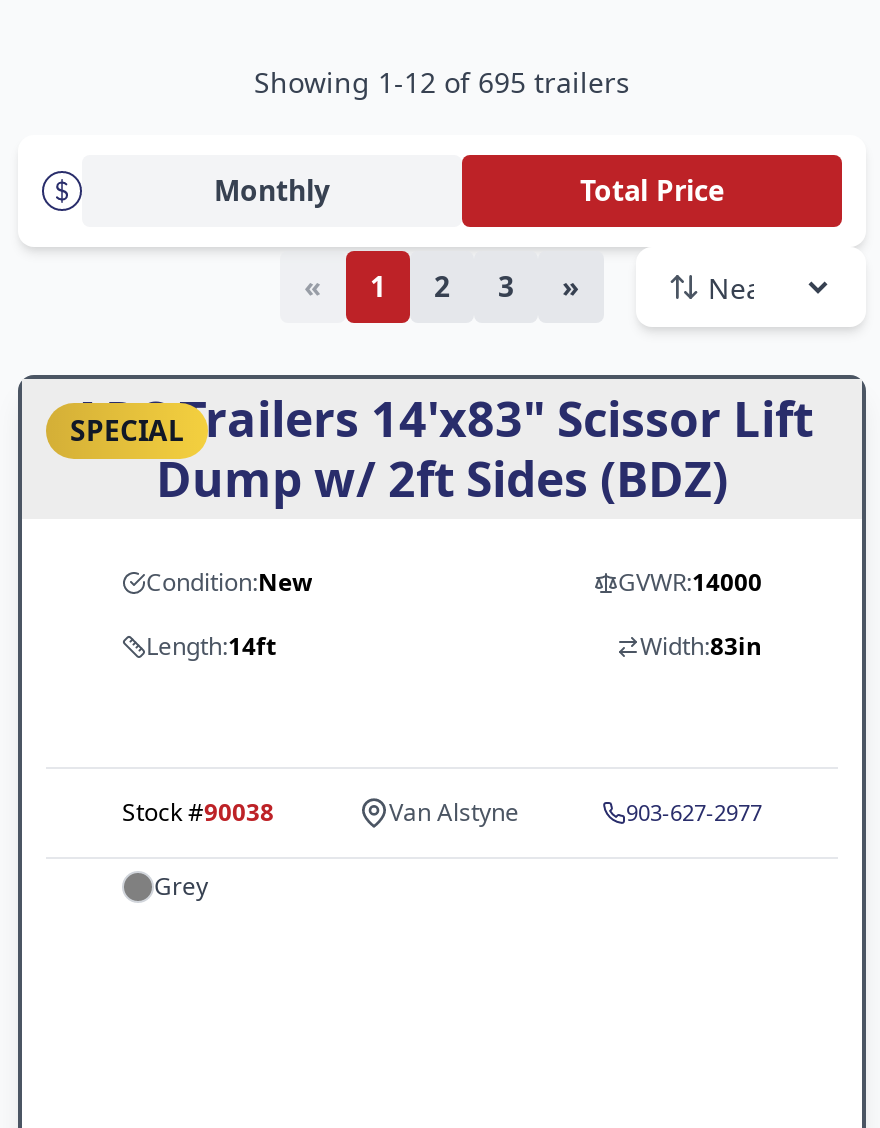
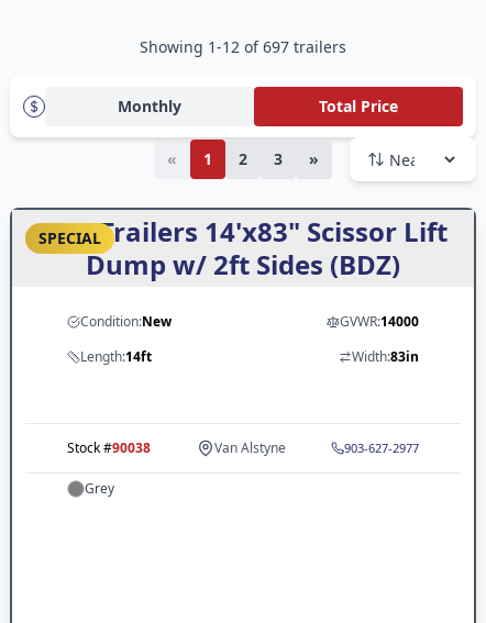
[254,63,630,101] Showing 1 -12 of 695 trailers -> [140,36,346,57] Showing 1 -12 of 697 trailers

